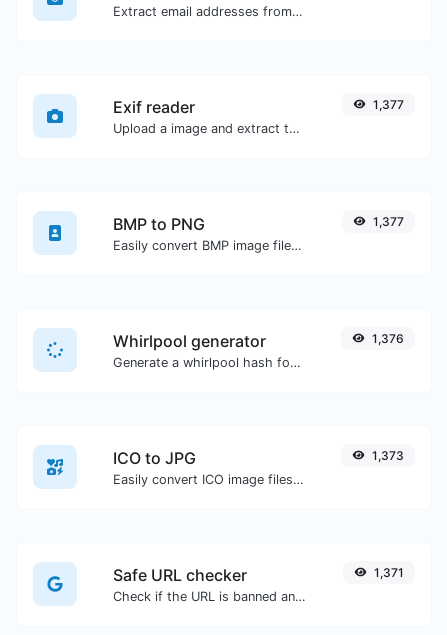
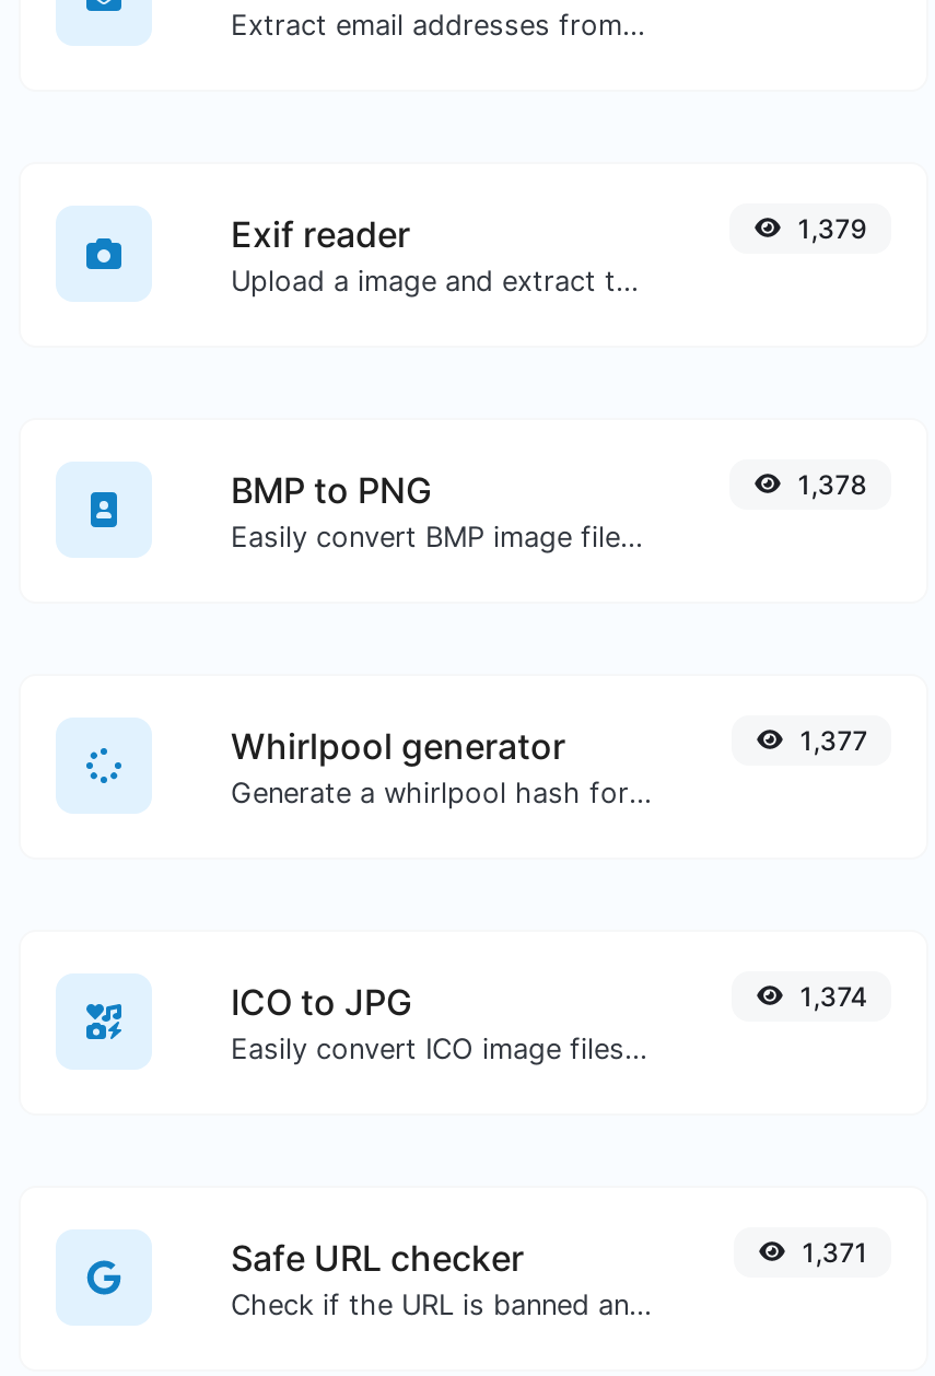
[370,97,404,112] 1,377 -> [791,211,868,244] 1,379
[370,214,404,229] 1,377 -> [791,467,868,500] 1,378
[369,331,404,346] 1,376 -> [793,723,868,756] 1,377
[369,448,404,463] 1,373 -> [793,979,868,1012] 1,374

